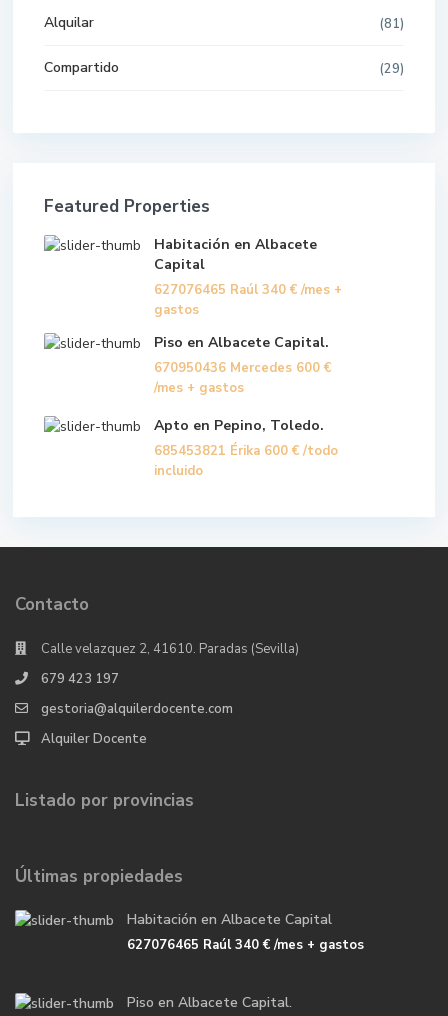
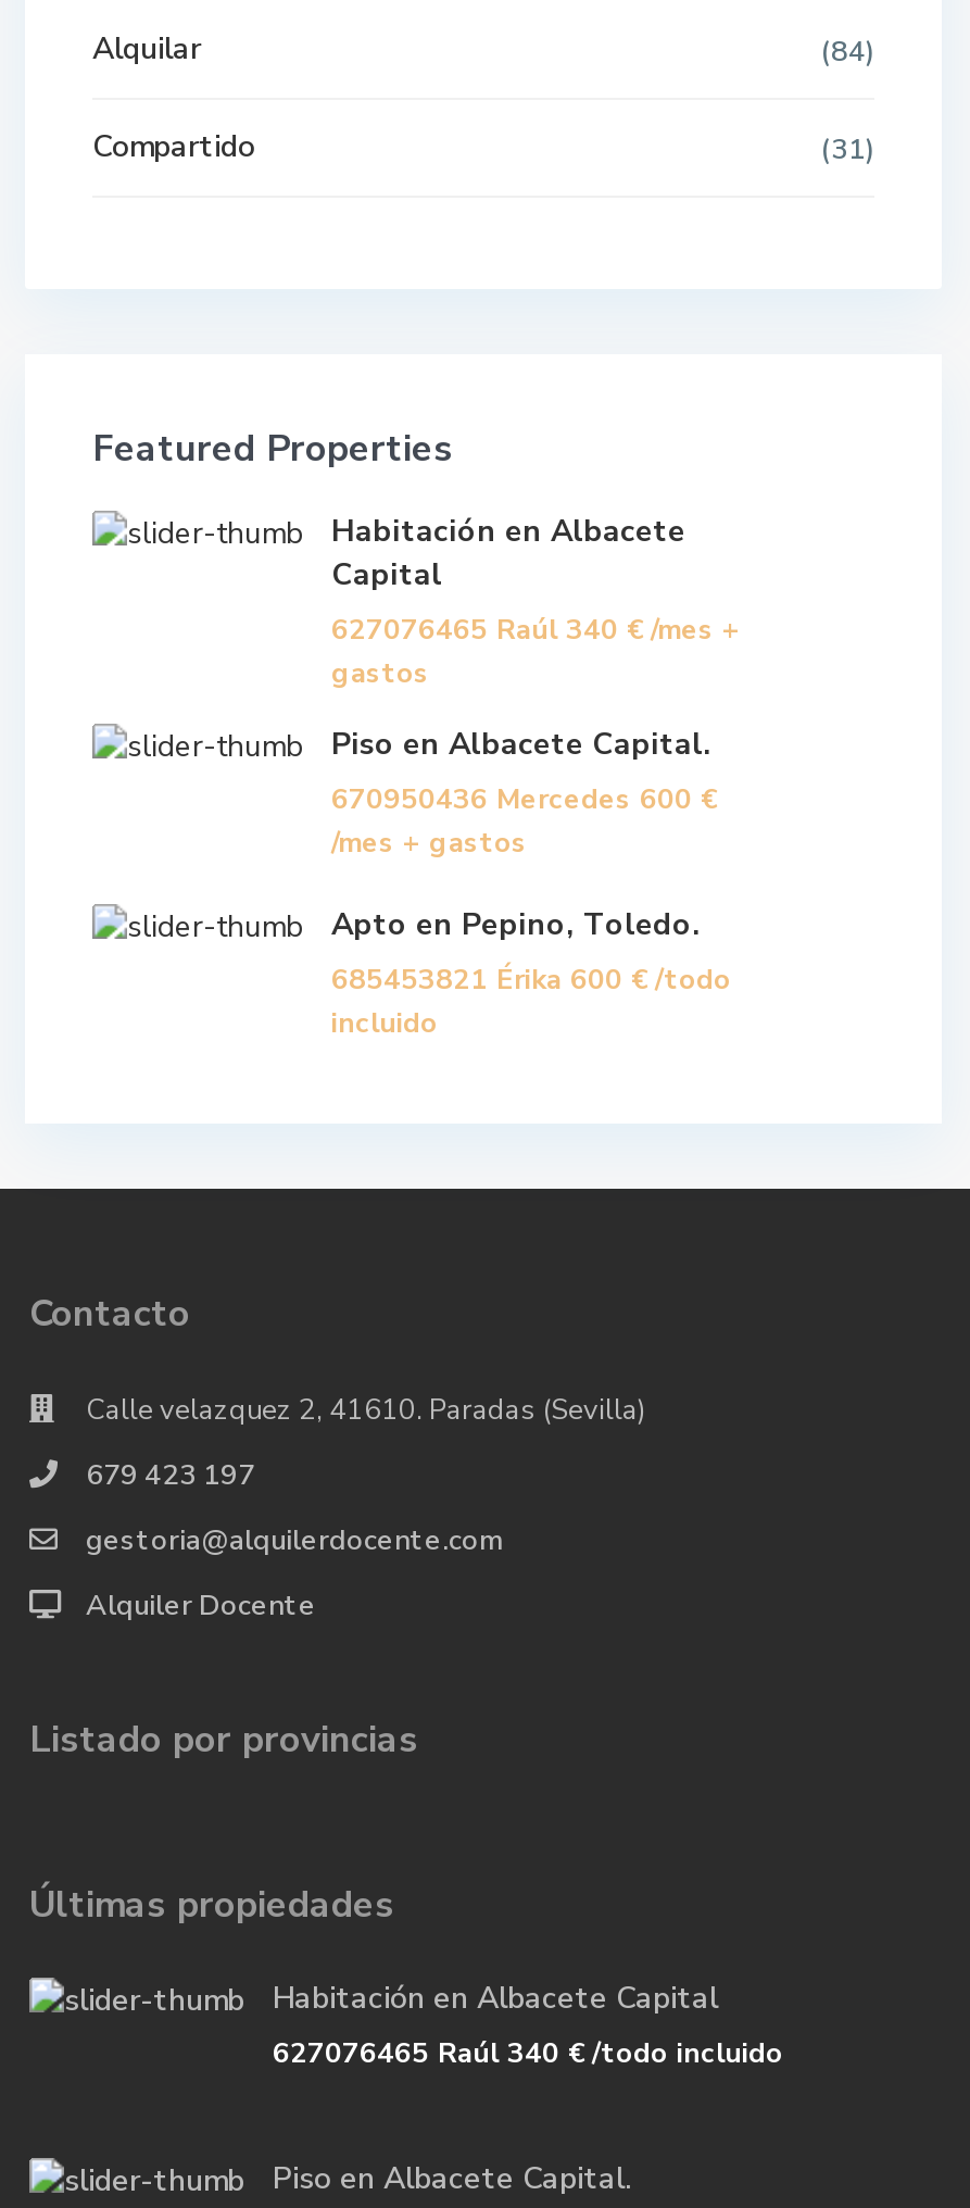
[379,15,404,33] (81) -> [820,33,874,72] (84)
[379,60,404,78] (29) -> [820,130,874,170] (31)
[127,936,364,954] 627076465 Raúl 340 €/mes + gastos -> [273,2034,783,2073] 627076465 Raúl 340 €/todo incluido

